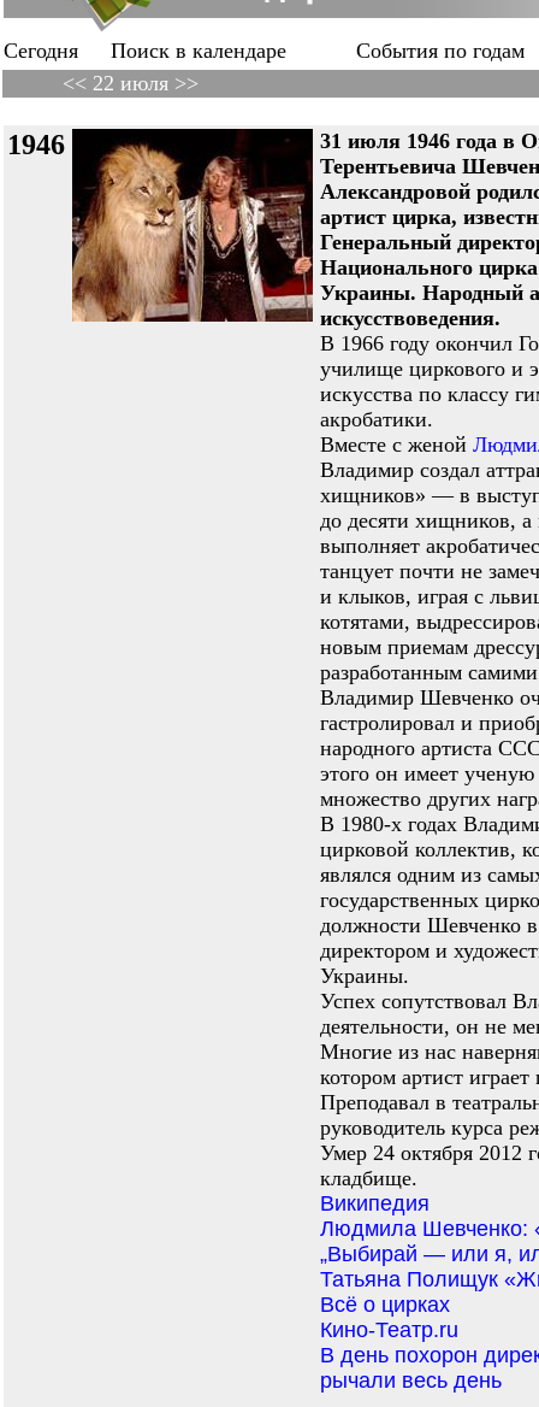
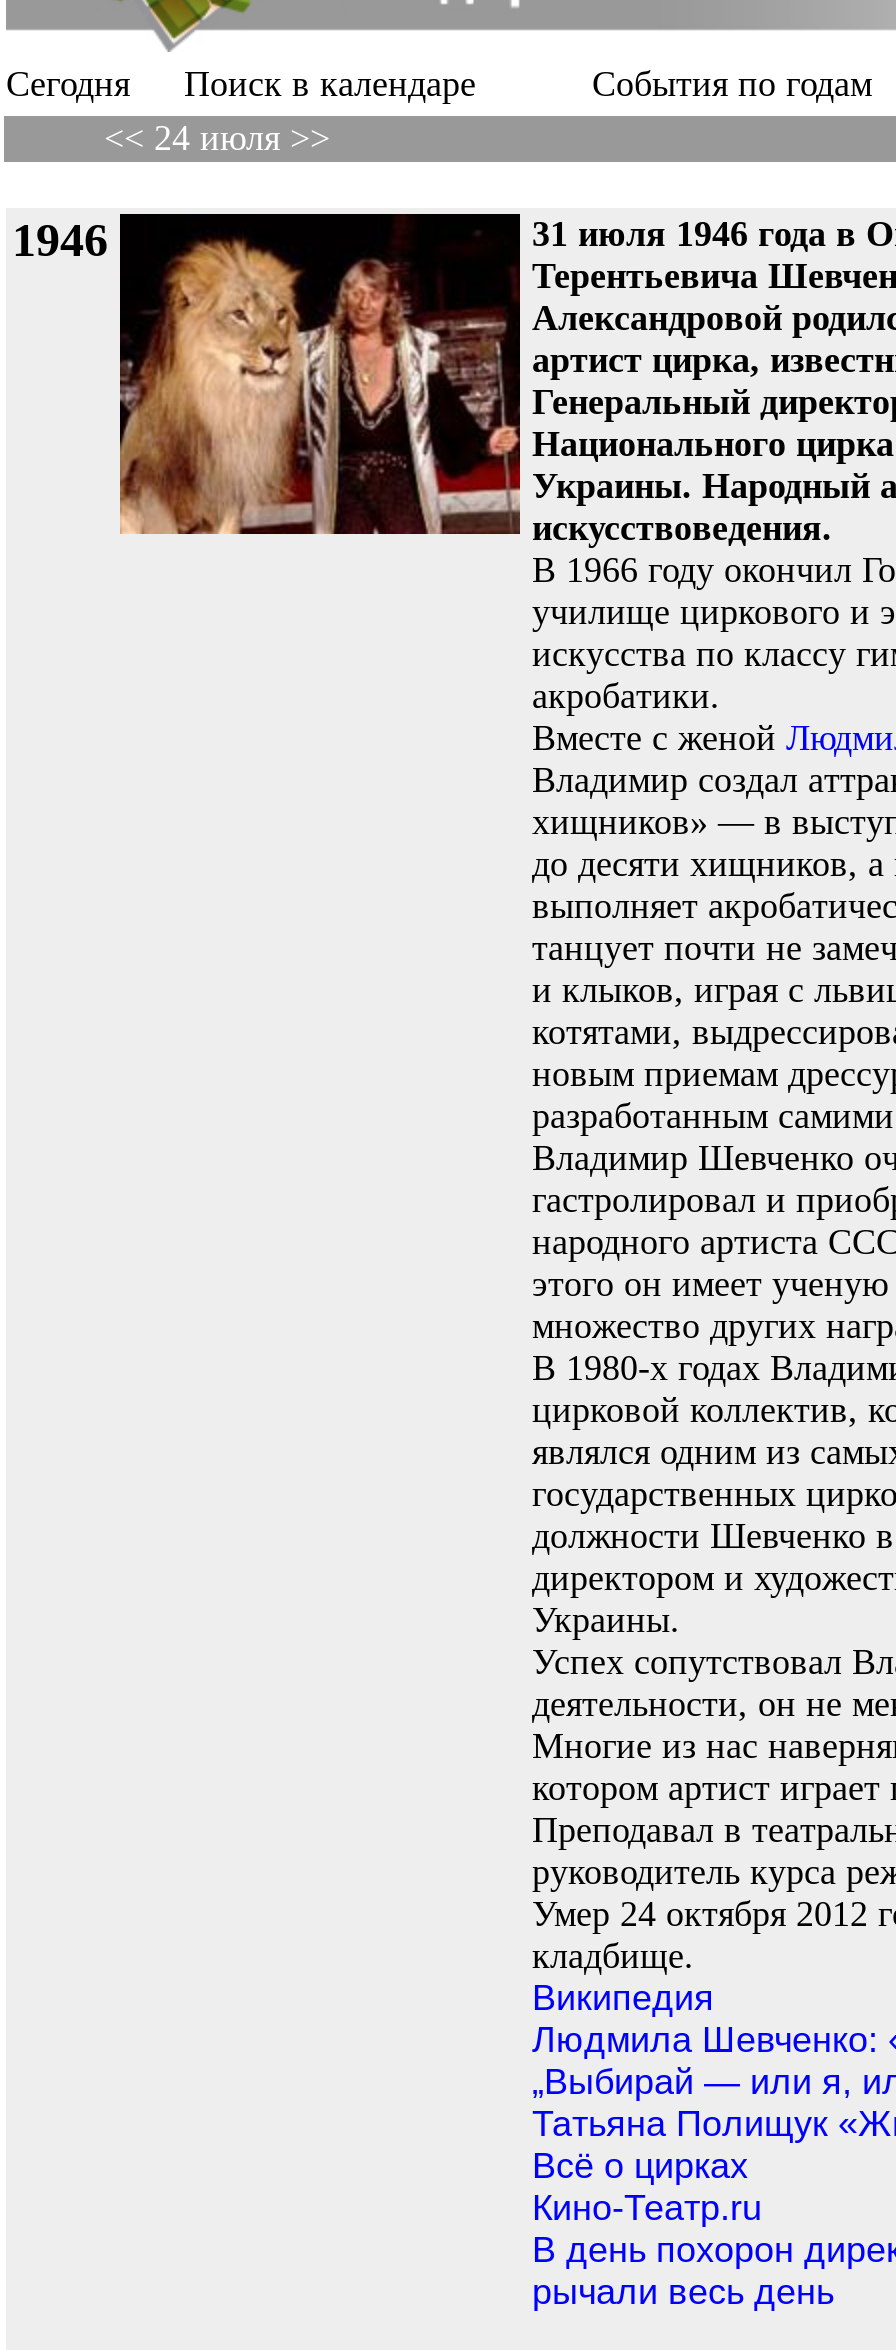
[63,71,199,95] << 22 июля >> -> [104,118,330,158] << 24 июля >>

